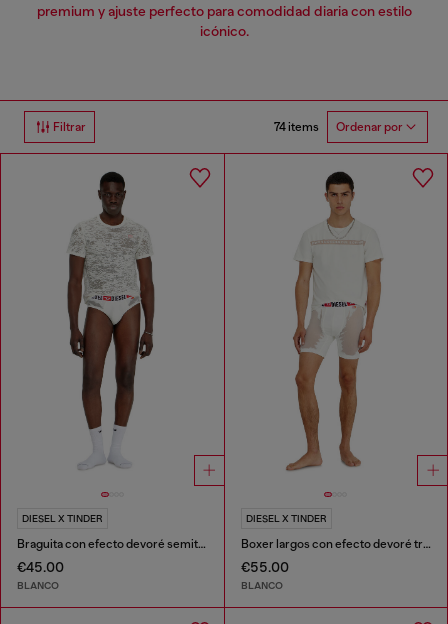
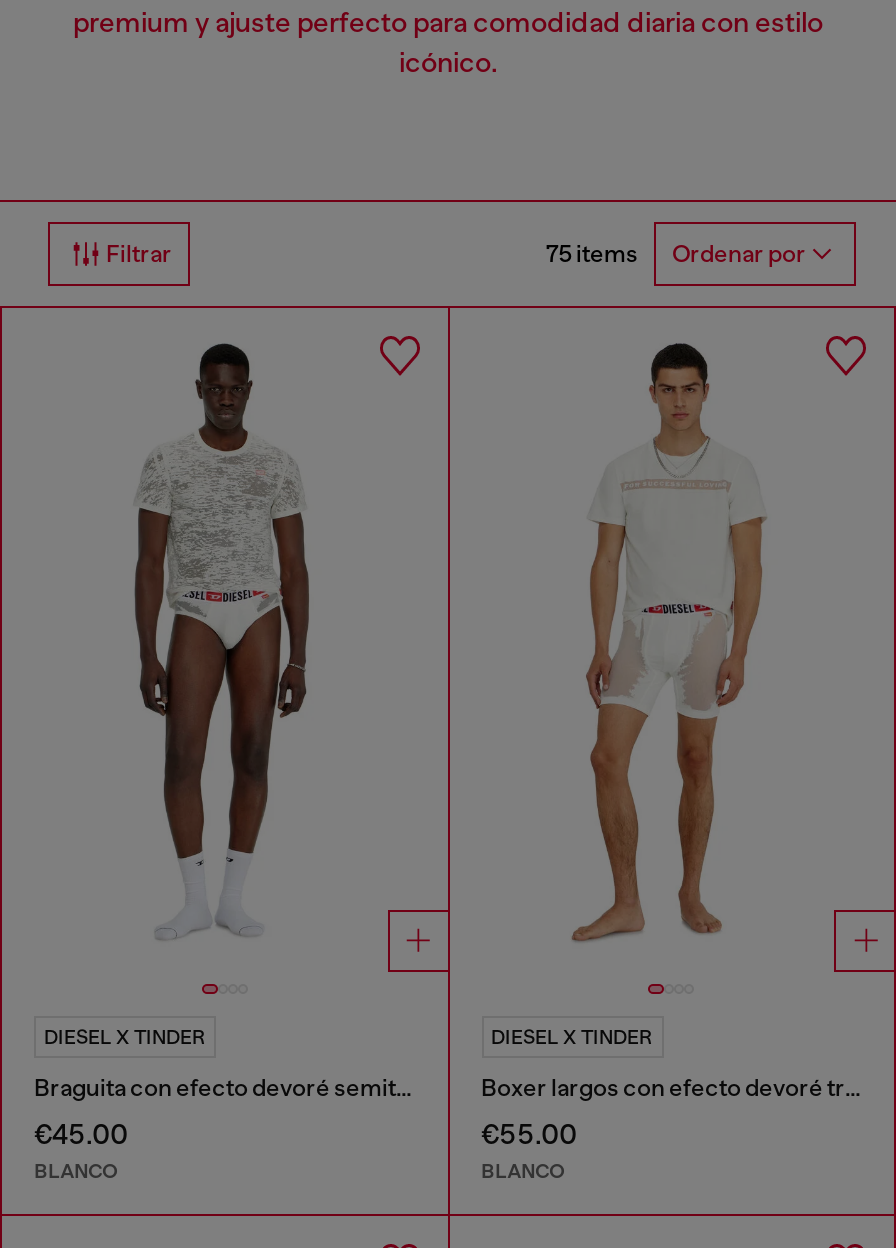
[274,120,403,134] 74 items Ordenar por -> [546,240,806,269] 75 items Ordenar por

